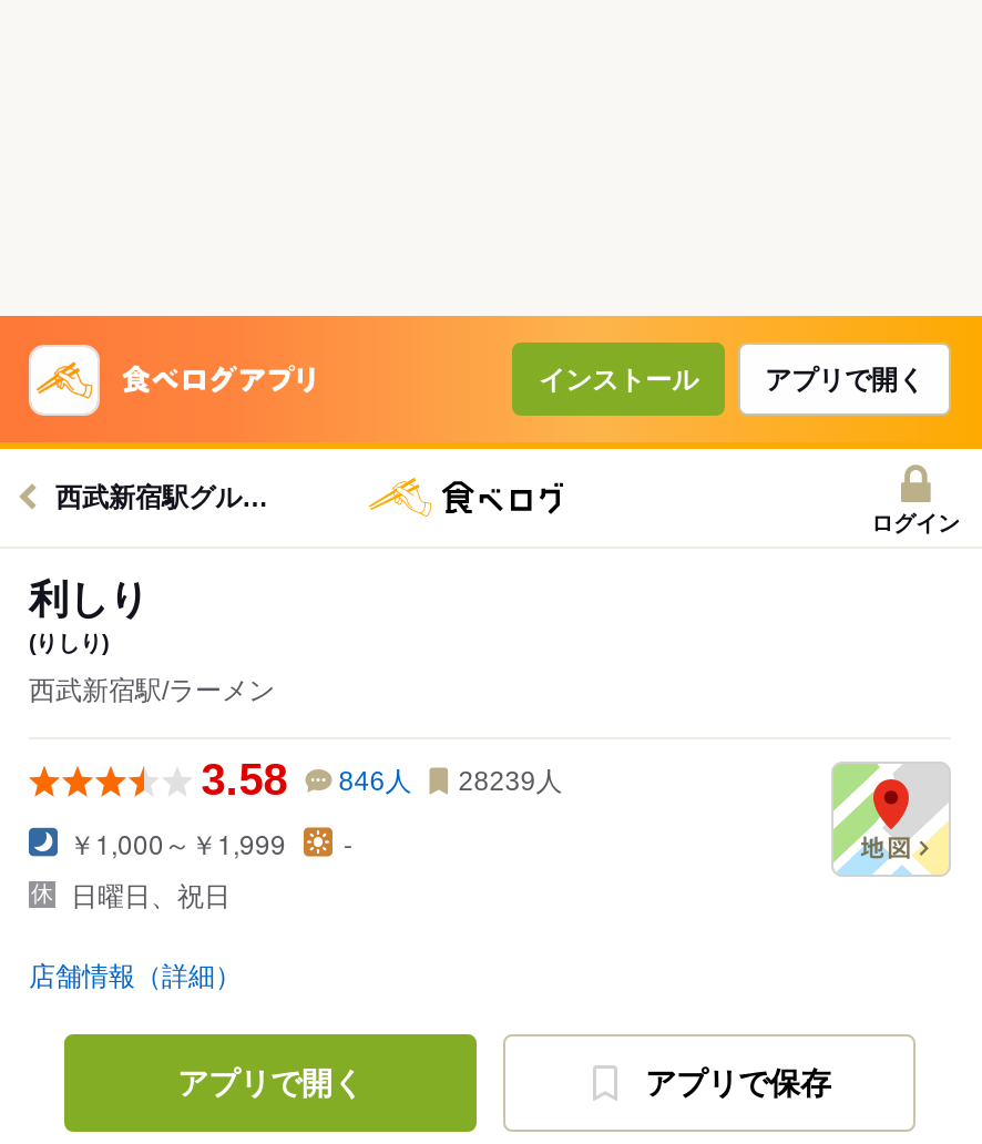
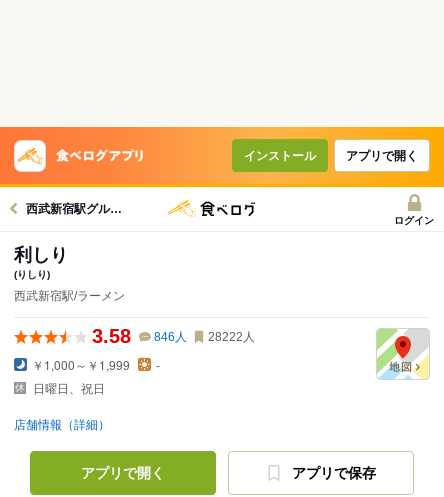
[201,755,563,804] 3.58 846人 28239人 -> [92,325,255,347] 3.58 846人 28222人

